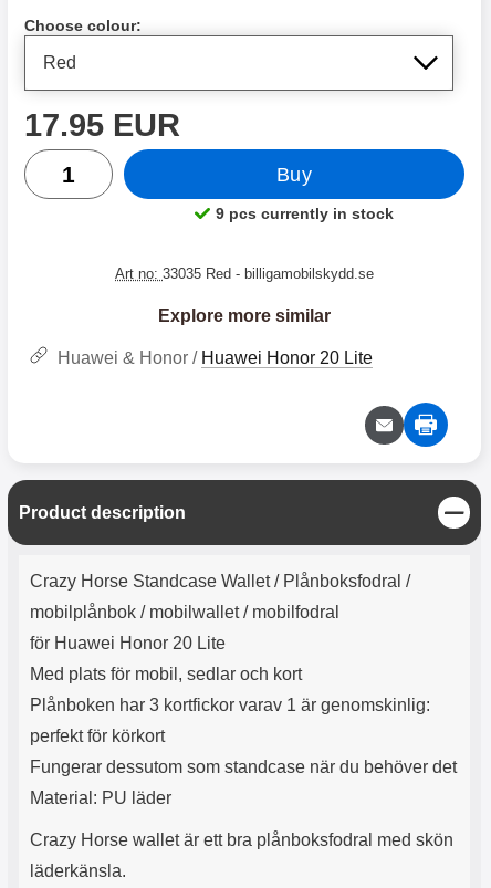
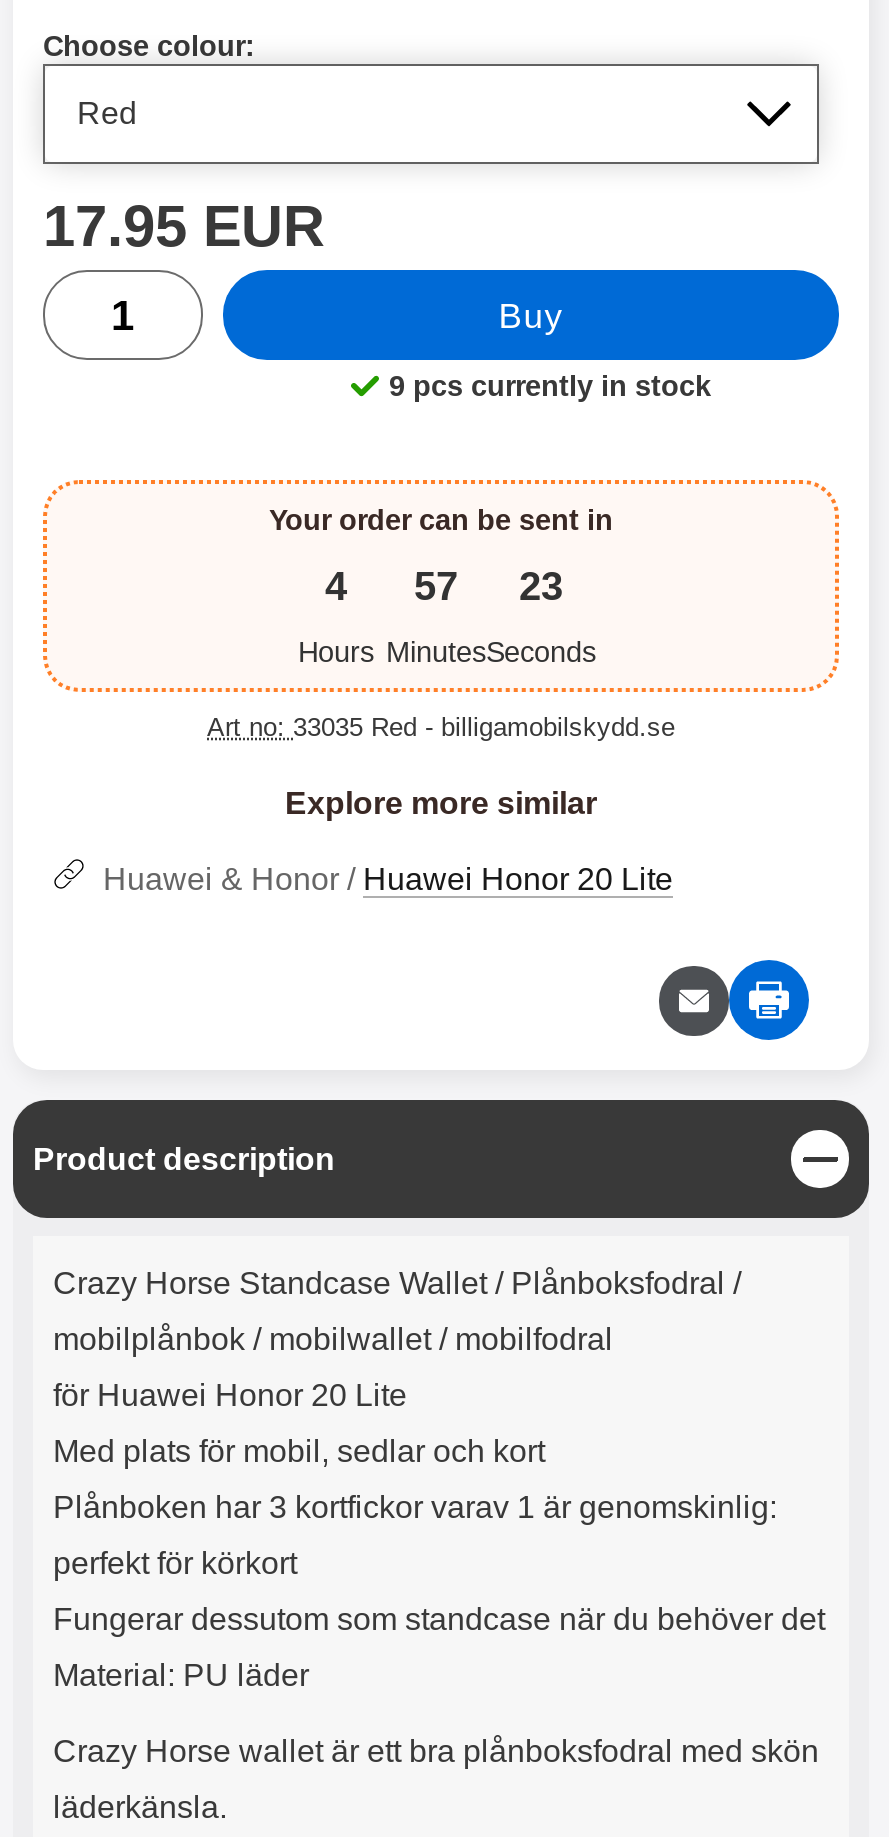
none -> [41,478,841,694] [image] | Your order can be sent in | 4 | Hours
none -> [386,563,486,668] 57 | Minutes
none -> [486,563,596,668] 23 | Seconds

